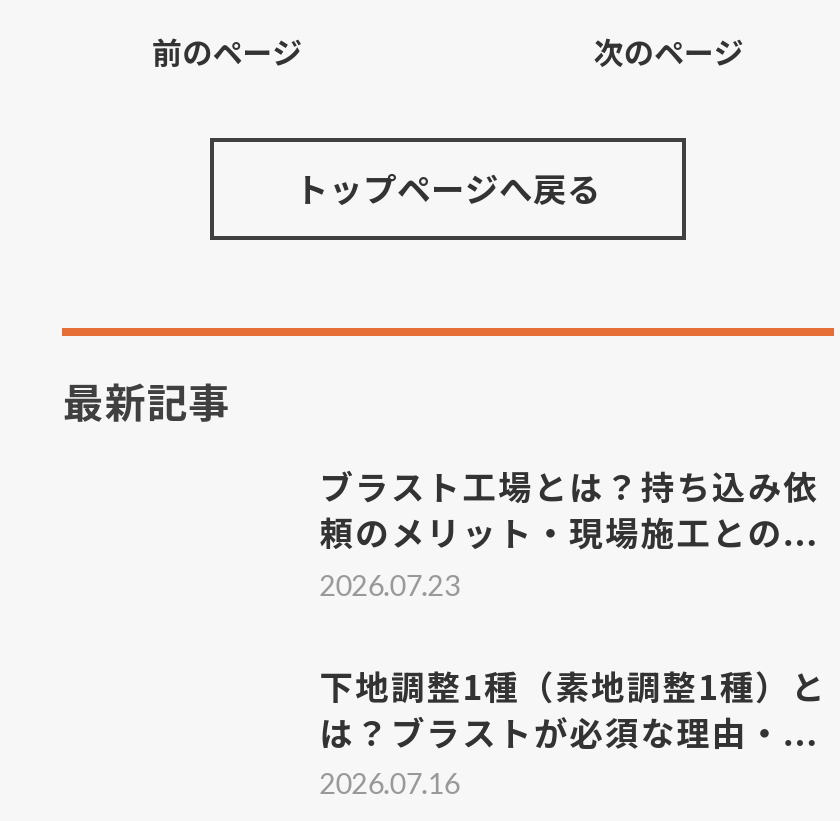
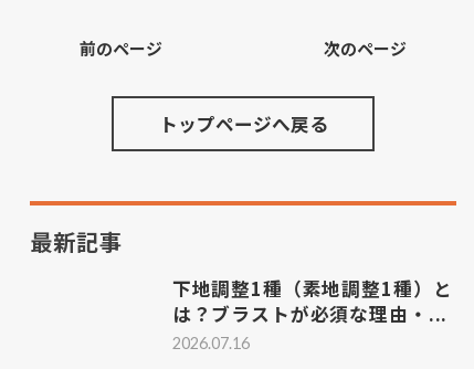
[320,462,819,601] ブラスト工場とは？持ち込み依 | 頼のメリット・現場施工との... | 2026.07.23 -> none

